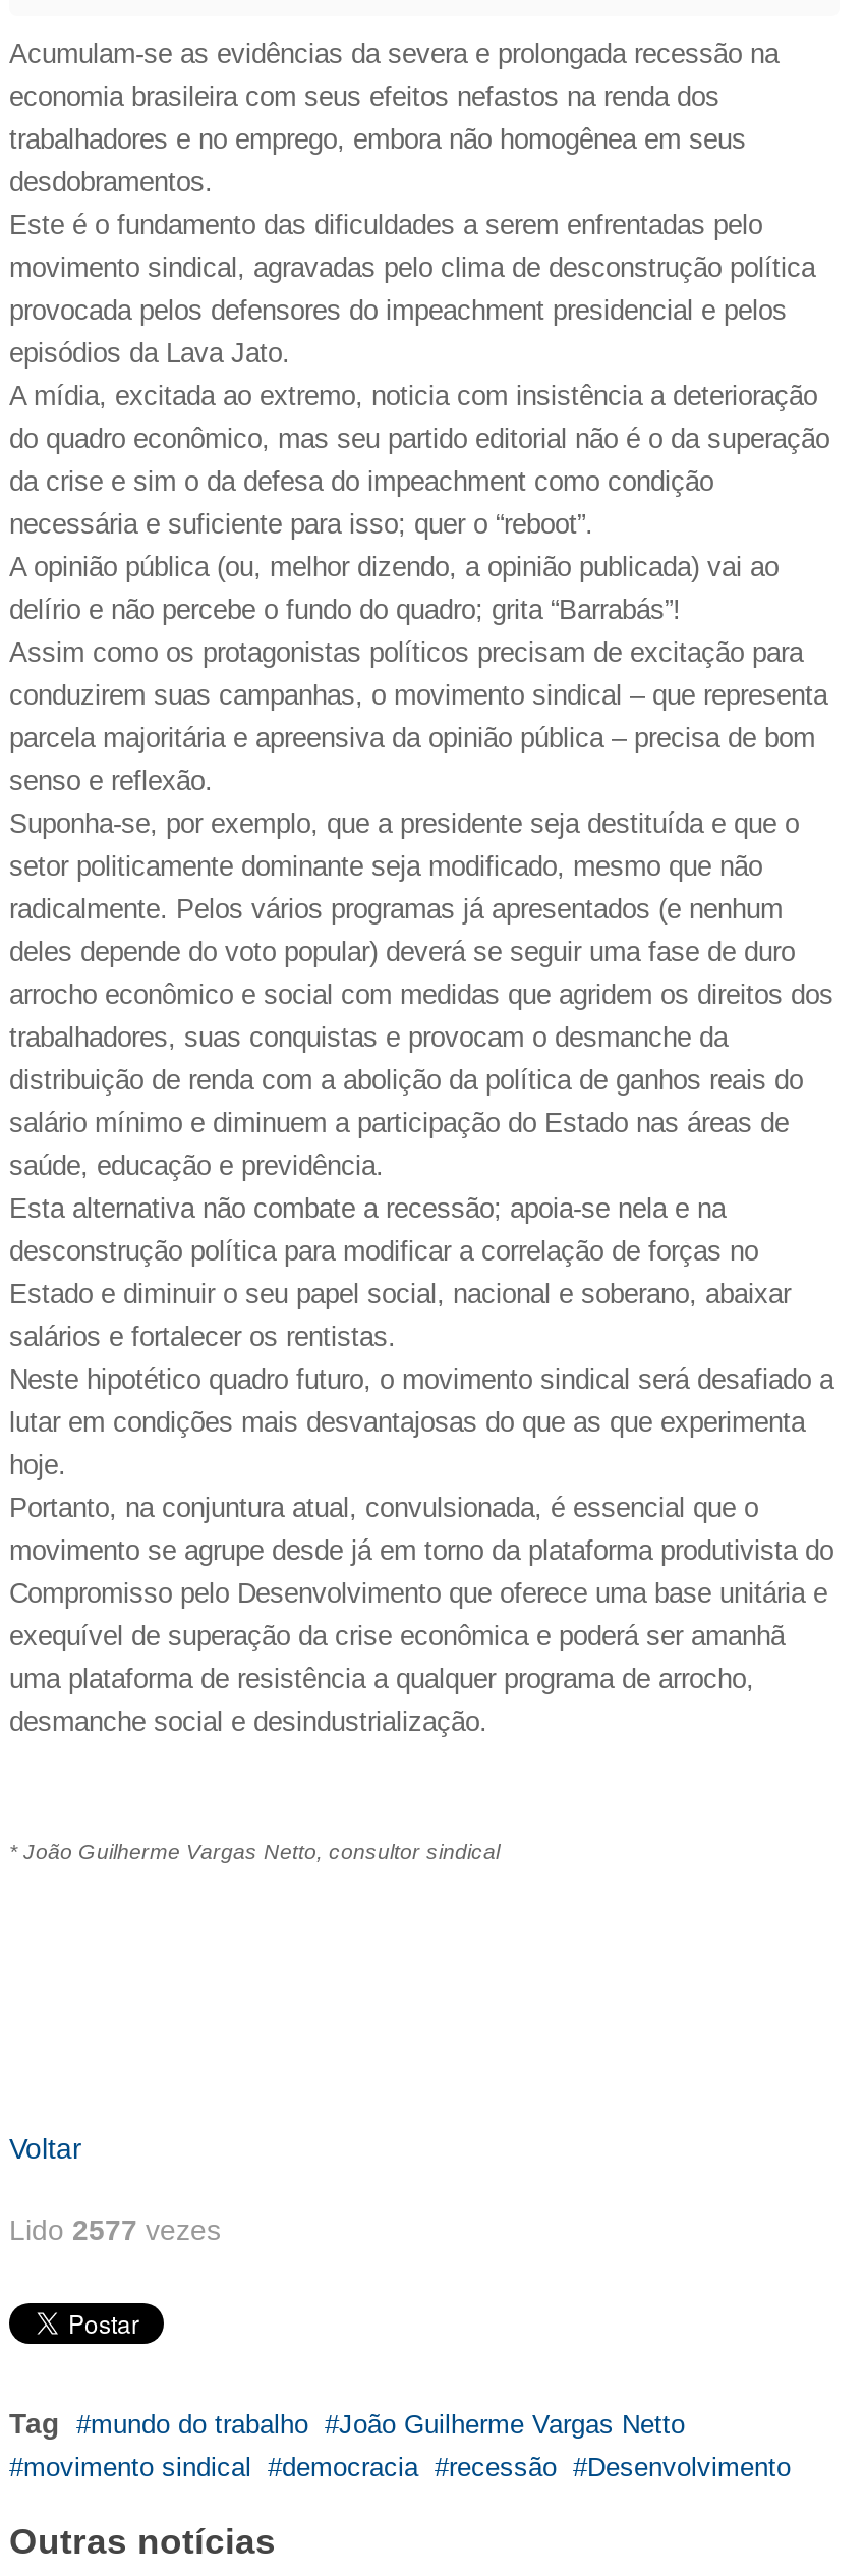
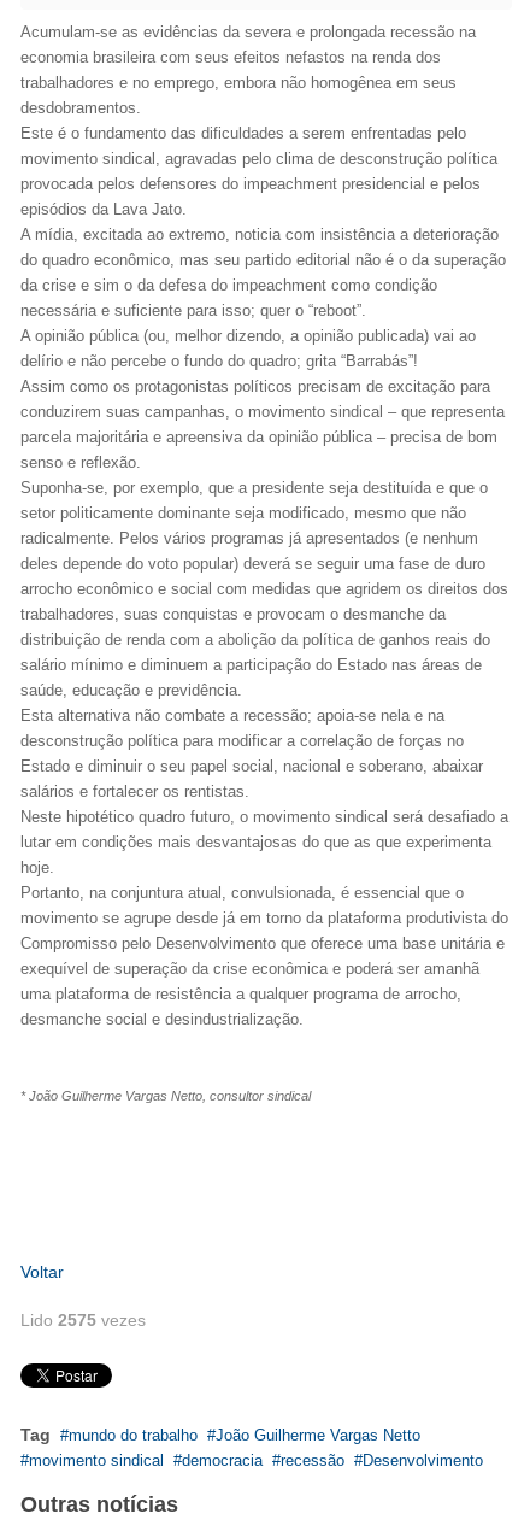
[9,2215,221,2247] Lido 2577 vezes -> [20,1311,146,1330] Lido 2575 vezes

